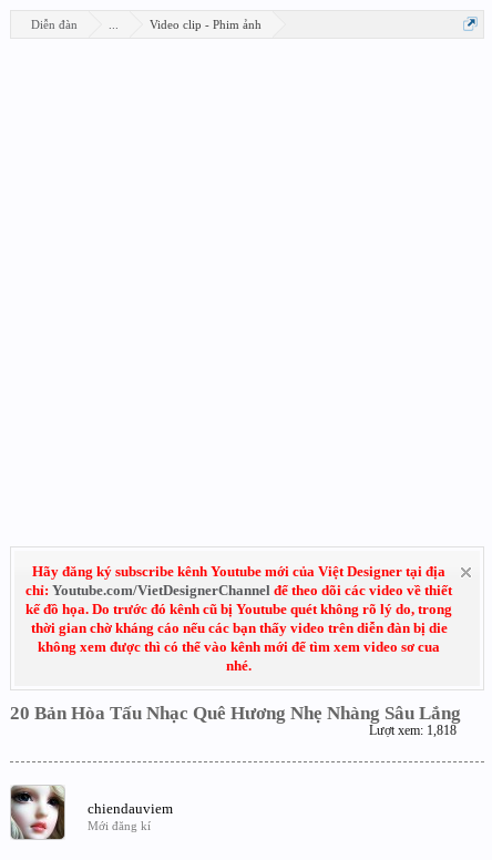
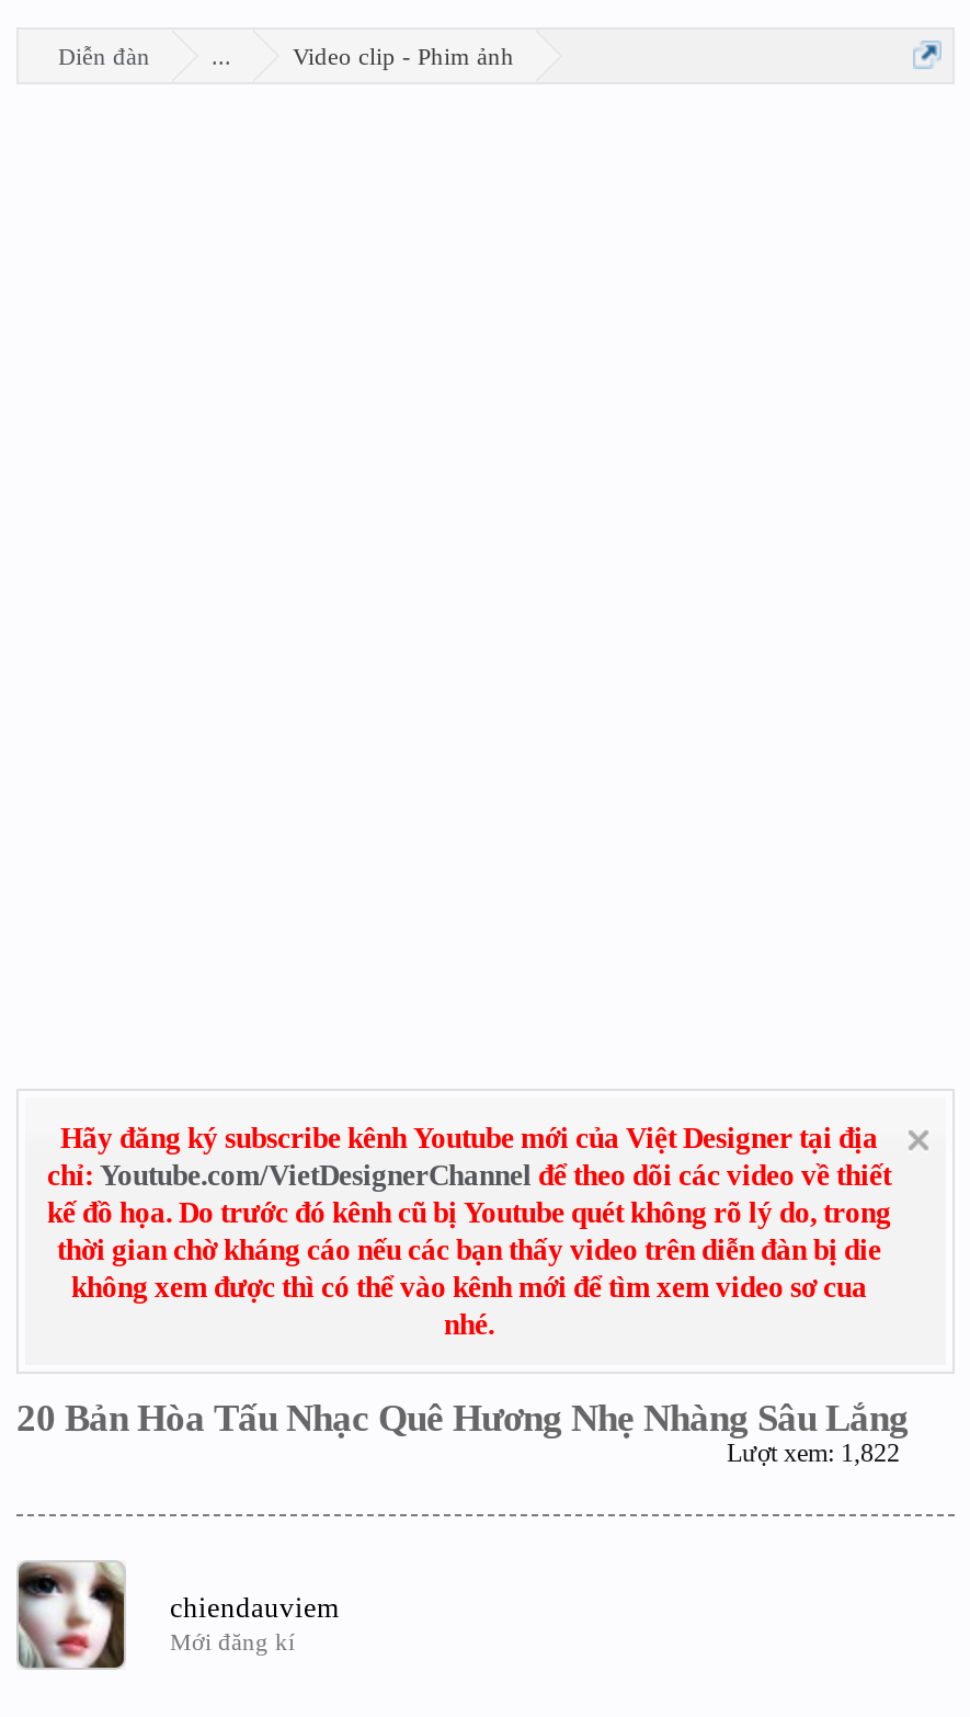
[369,723,457,738] Lượt xem: 1,818 -> [727,1437,900,1468] Lượt xem: 1,822

